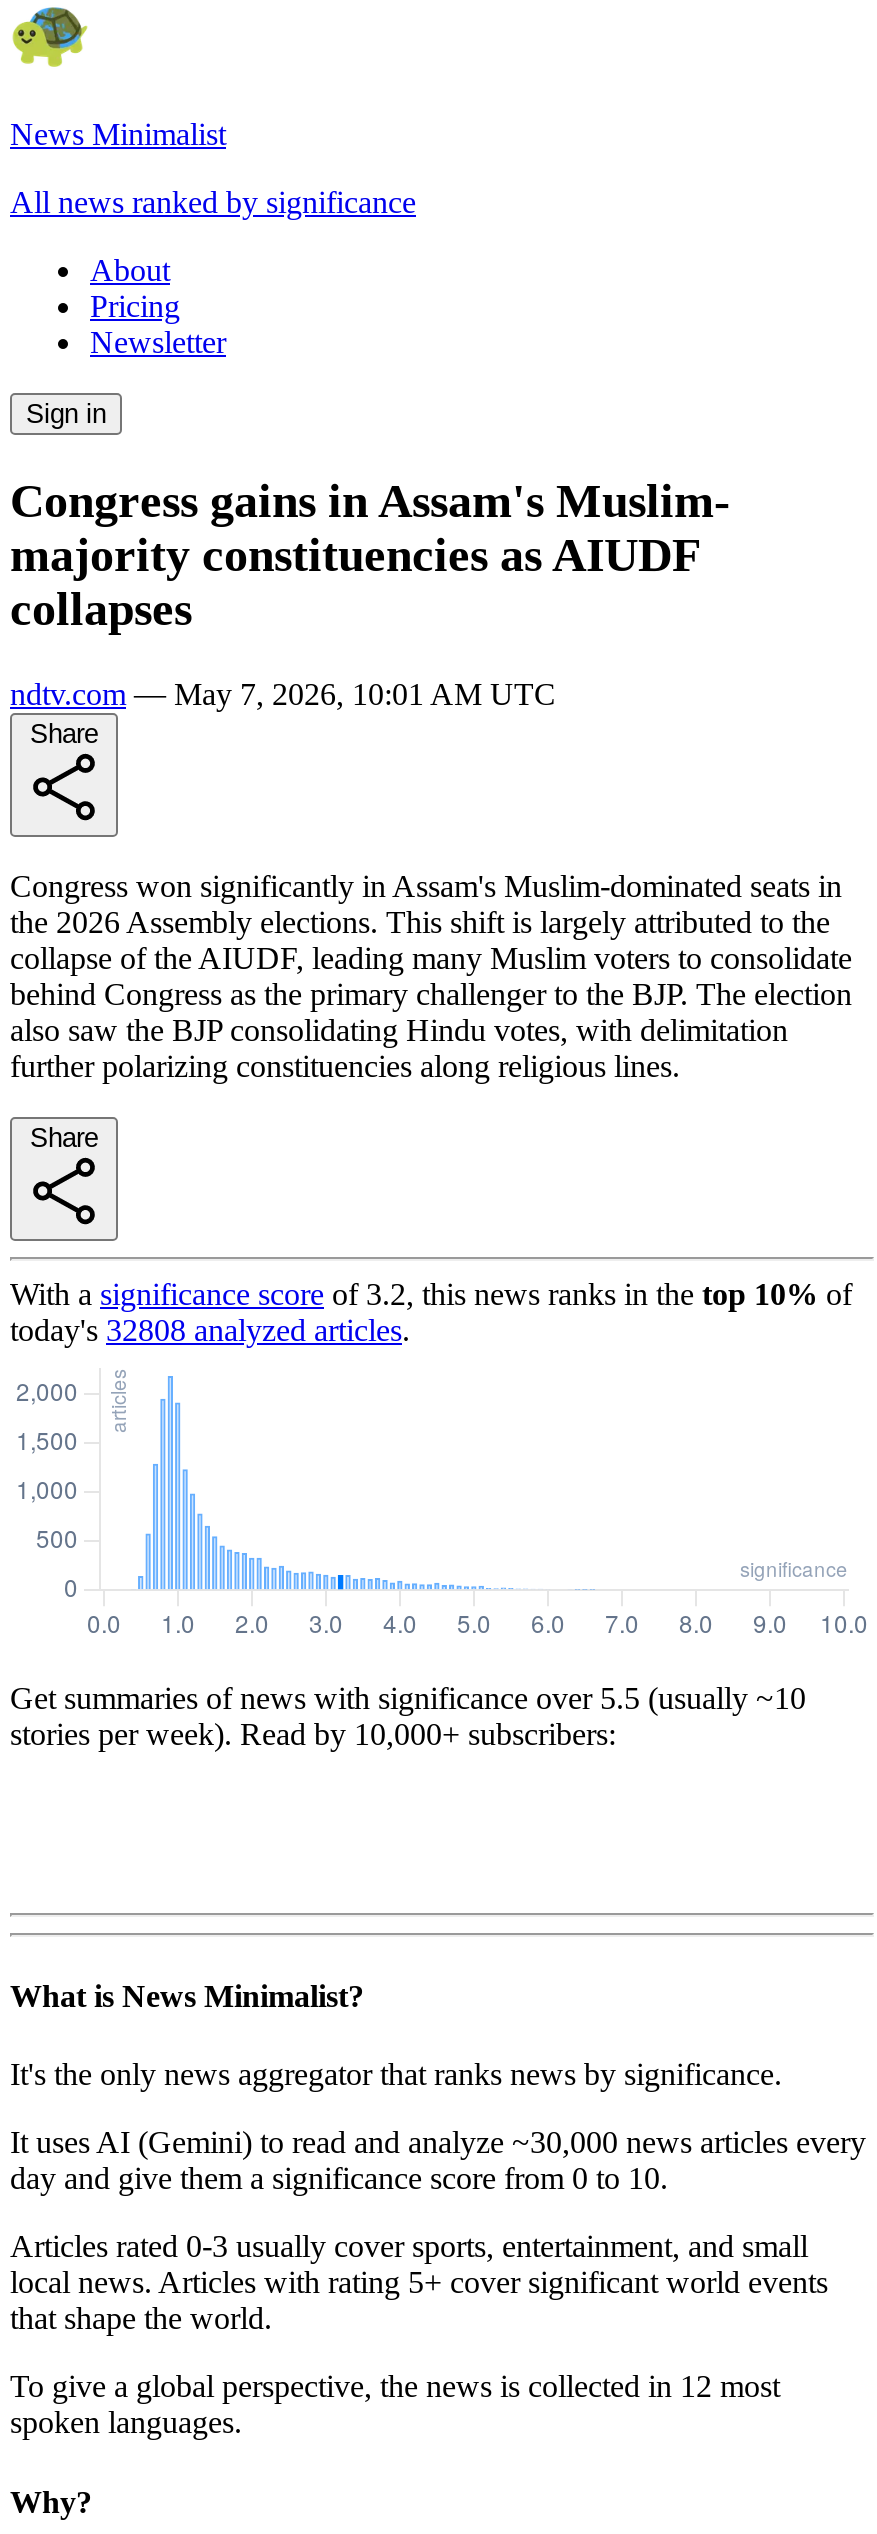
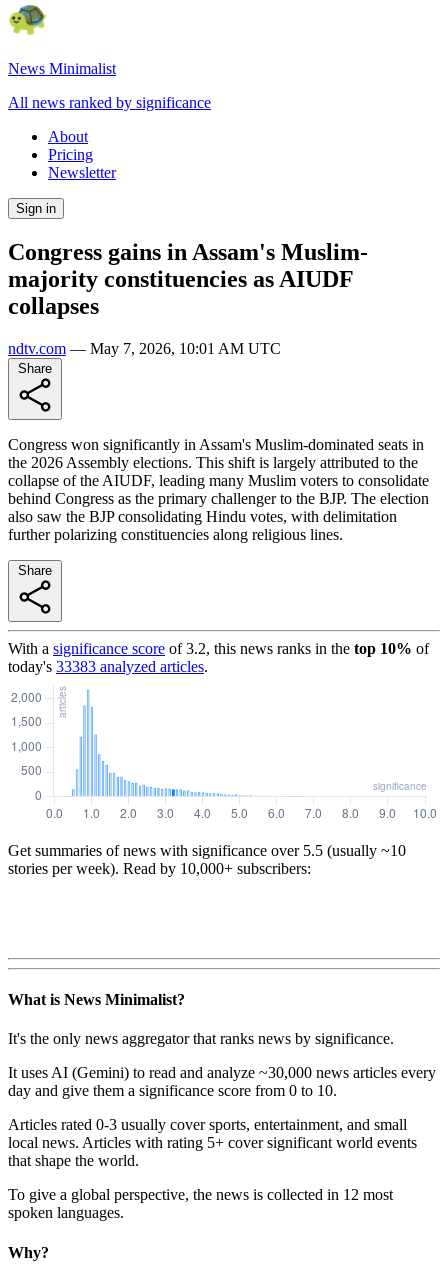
[10,1313,410,1347] today's 32808 analyzed articles. -> [8,658,208,675] today's 33383 analyzed articles.

